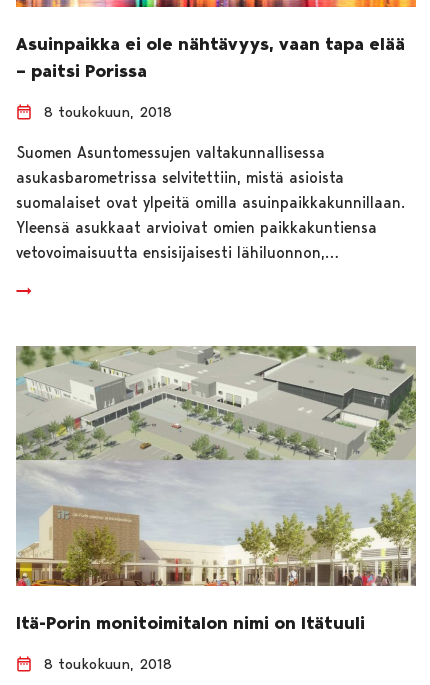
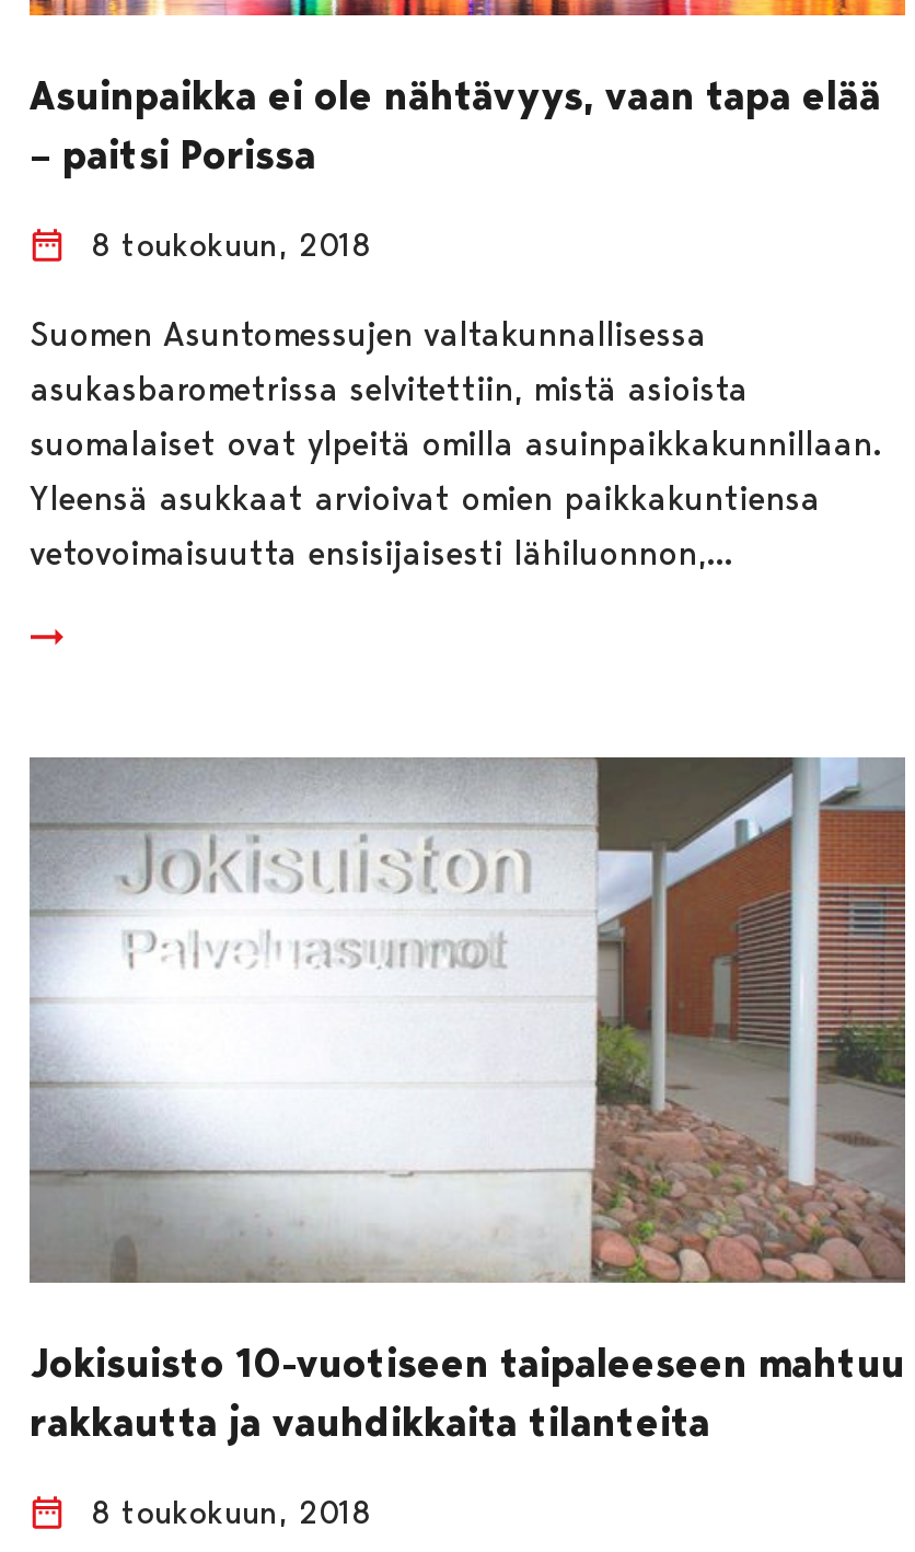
[15,345,416,634] [image] | Itä-Porin monitoimitalon nimi on Itätuuli -> [30,755,905,1447] [image] | Jokisuisto 10-vuotiseen taipaleeseen mahtuu | rakkautta ja vauhdikkaita tilanteita

